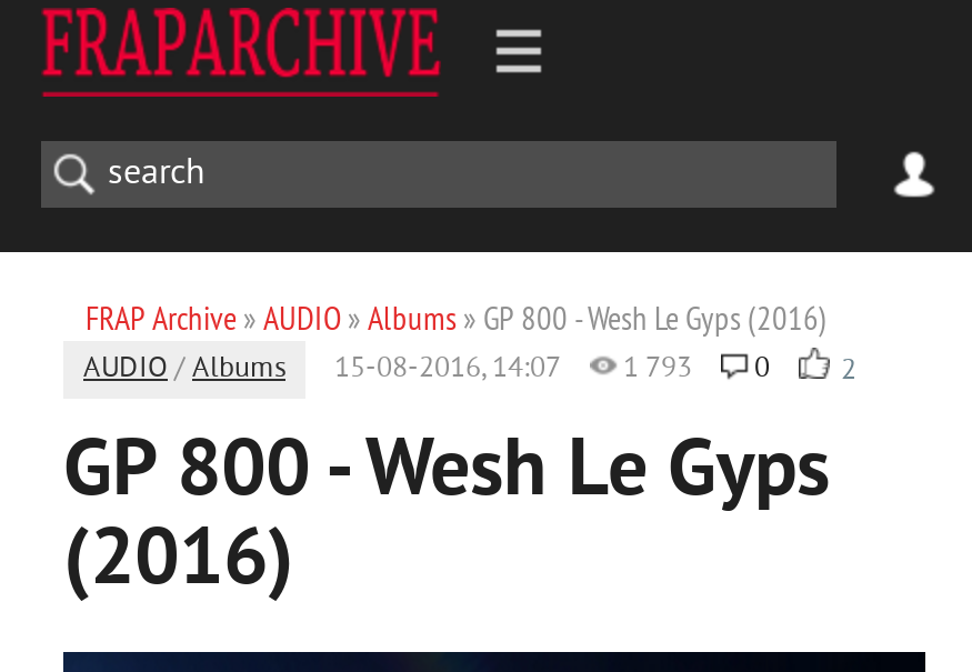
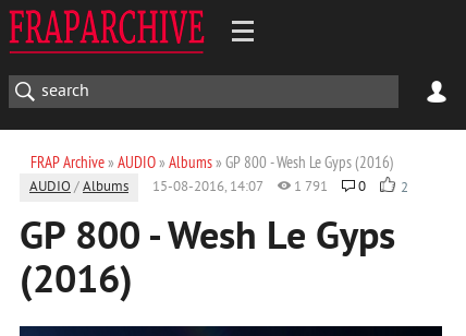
[83,352,856,390] AUDIO / Albums 15-08-2016, 14:07 1 793 0 2 -> [29,179,408,197] AUDIO / Albums 15-08-2016, 14:07 1 791 0 2

